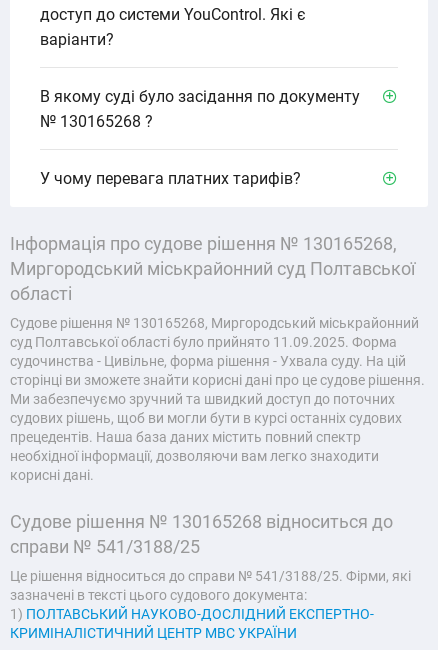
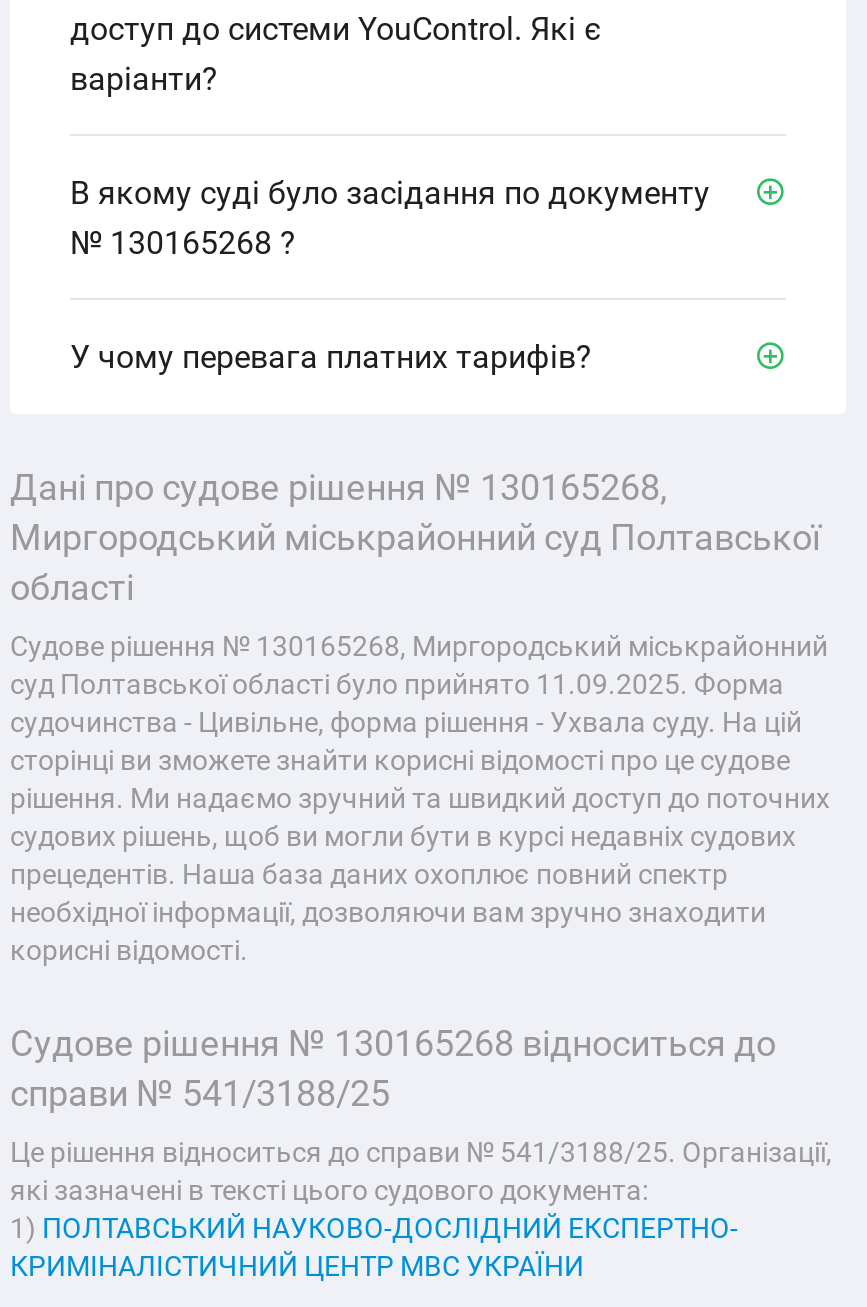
[10,232,397,253] Інформація про судове рішення № 130165268, -> [10,465,668,507] Дані про судове рішення № 130165268,
[10,371,425,482] сторінці ви зможете знайти корисні дані про це судове рішення. | Ми забезпечуємо зручний та швидкий доступ до поточних | судових рішень, щоб ви могли бути в курсі останніх судових | прецедентів. Наша база даних містить повний спектр | необхідної інформації, дозволяючи вам легко знаходити | корисні дані. -> [10,743,830,965] сторінці ви зможете знайти корисні відомості про це судове | рішення. Ми надаємо зручний та швидкий доступ до поточних | судових рішень, щоб ви могли бути в курсі недавніх судових | прецедентів. Наша база даних охоплює повний спектр | необхідної інформації, дозволяючи вам зручно знаходити | корисні відомості.
[10,567,411,602] Це рішення відноситься до справи № 541/3188/25. Фірми, які | зазначені в тексті цього судового документа: -> [10,1135,832,1205] Це рішення відноситься до справи № 541/3188/25. Організації, | які зазначені в тексті цього судового документа:

